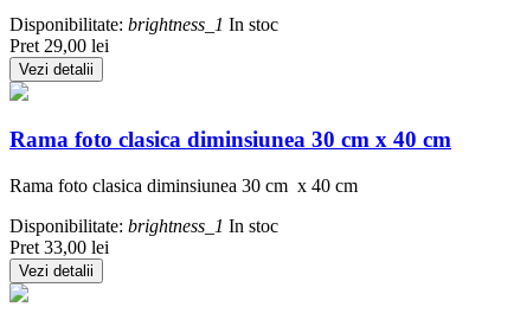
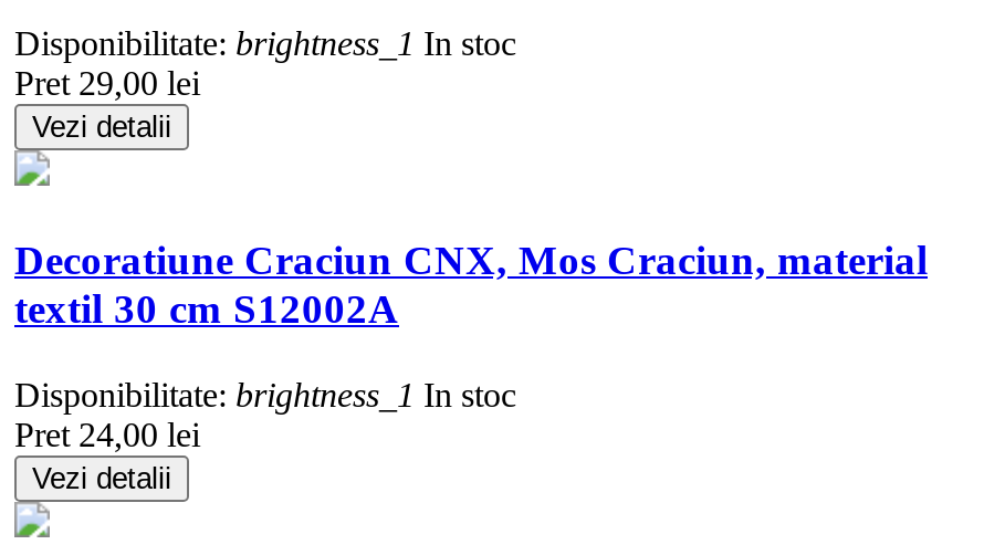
[9,127,451,196] Rama foto clasica diminsiunea 30 cm x 40 cm | Rama foto clasica diminsiunea 30 cm x 40 cm -> [14,237,928,333] Decoratiune Craciun CNX, Mos Craciun, material | textil 30 cm S12002A
[9,237,109,257] Pret 33,00 lei -> [14,416,200,454] Pret 24,00 lei

